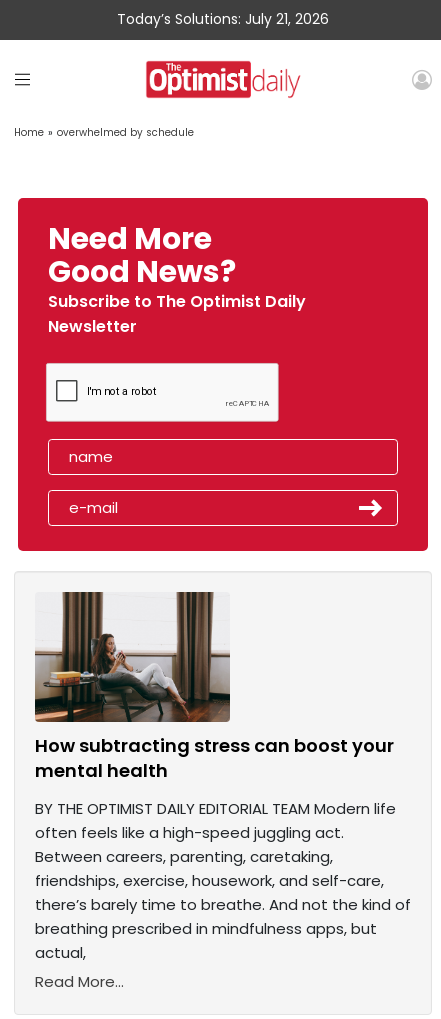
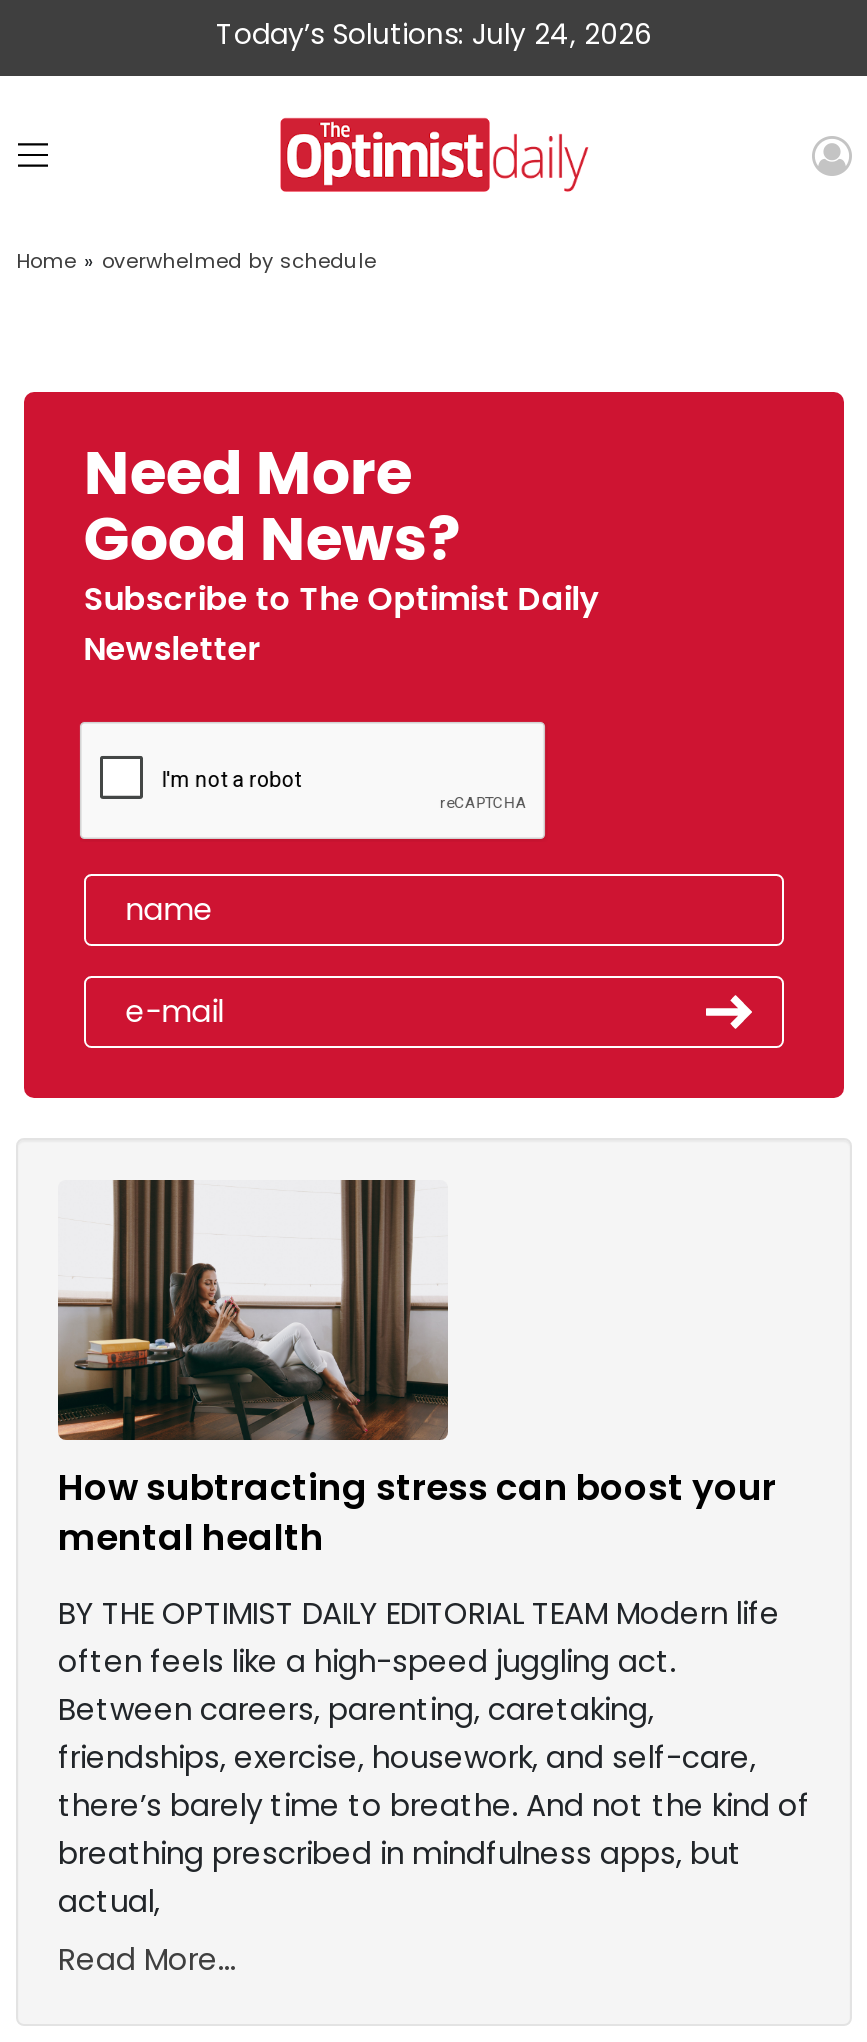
[117,9,329,29] Today’s Solutions: July 21, 2026 -> [216,14,652,54] Today’s Solutions: July 24, 2026

